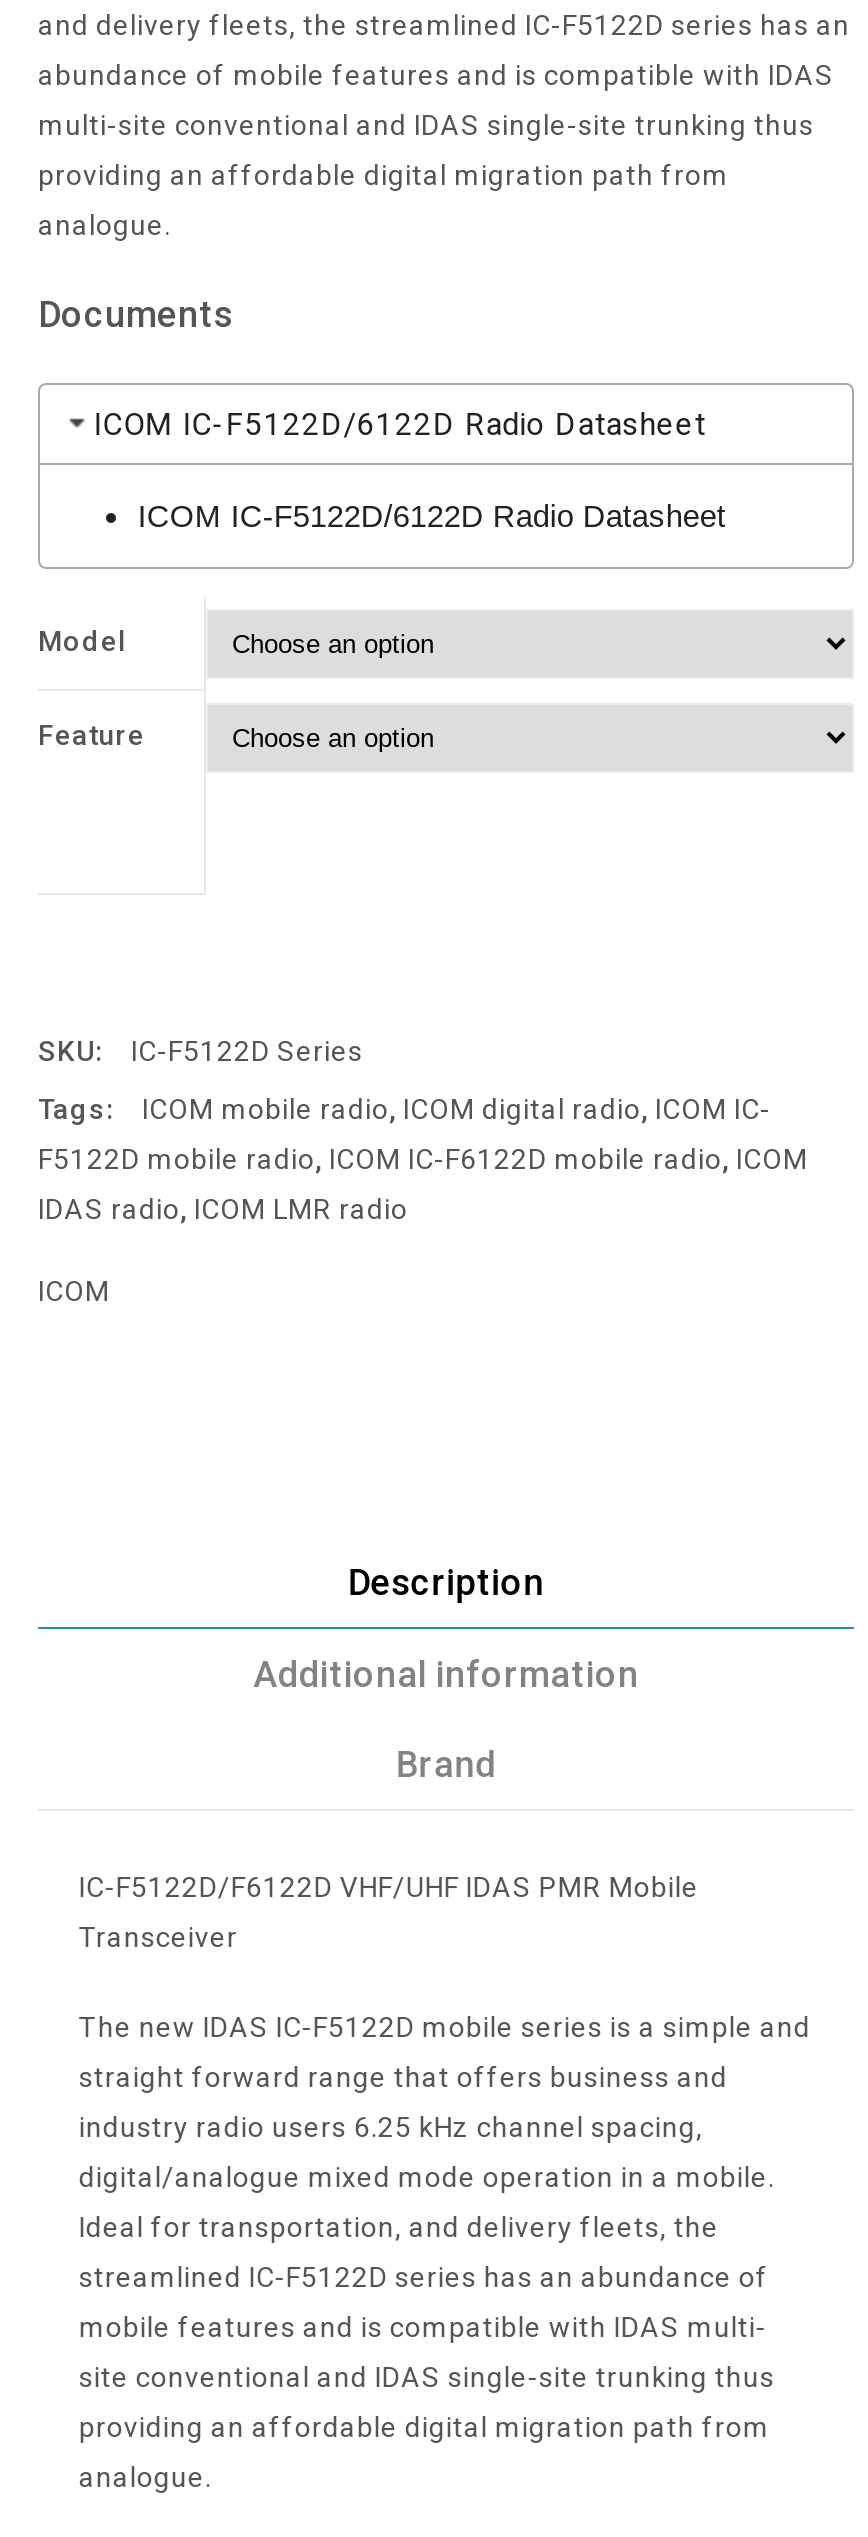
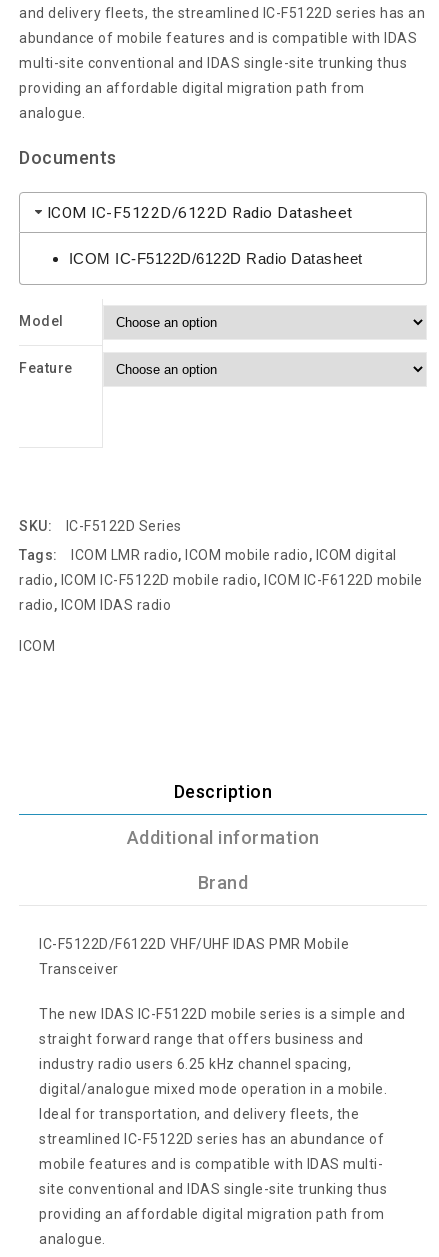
[142,1094,771,1126] ICOM mobile radio, ICOM digital radio, ICOM IC- -> [71,547,396,563] ICOM LMR radio, ICOM mobile radio, ICOM digital
[38,1144,808,1176] F5122D mobile radio, ICOM IC-F6122D mobile radio, ICOM -> [19,572,422,588] radio, ICOM IC-F5122D mobile radio, ICOM IC-F6122D mobile
[38,1194,408,1226] IDAS radio, ICOM LMR radio -> [19,597,171,613] radio, ICOM IDAS radio

